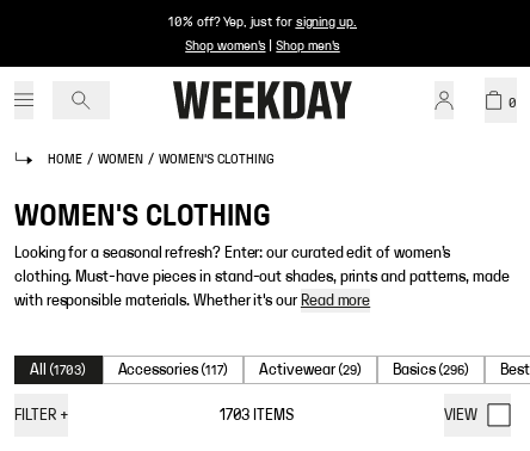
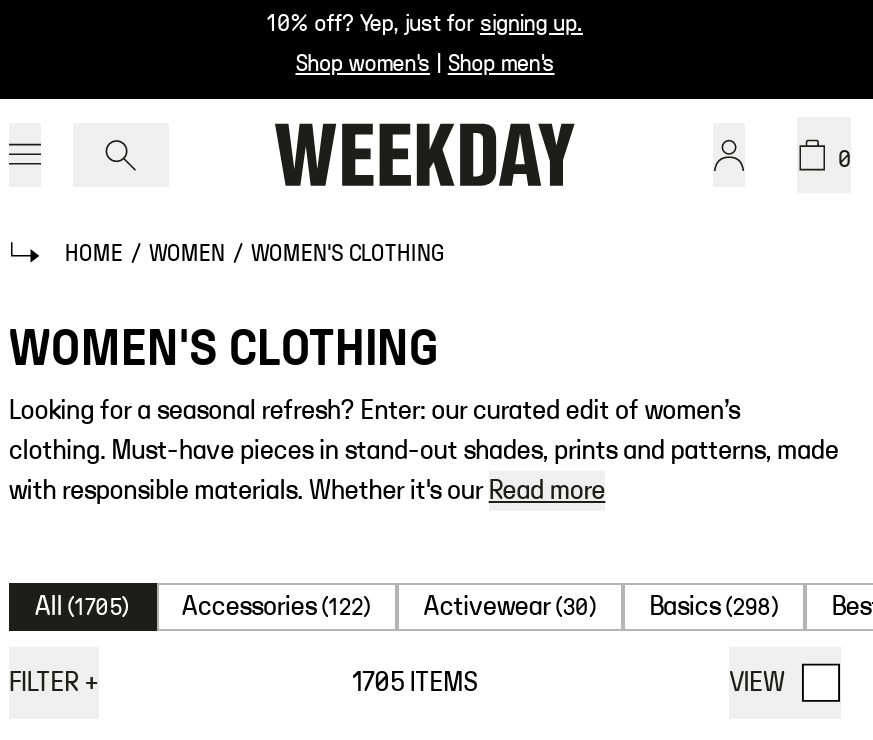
[30,362,87,378] All (1703) -> [35,593,130,621] All (1705)
[118,362,228,378] Accessories (117) -> [182,593,372,621] Accessories (122)
[260,362,362,378] Activewear (29) -> [424,593,597,621] Activewear (30)
[393,362,470,378] Basics (296) -> [649,593,780,621] Basics (298)
[219,407,294,424] 1703 ITEMS -> [352,669,477,697] 1705 ITEMS

